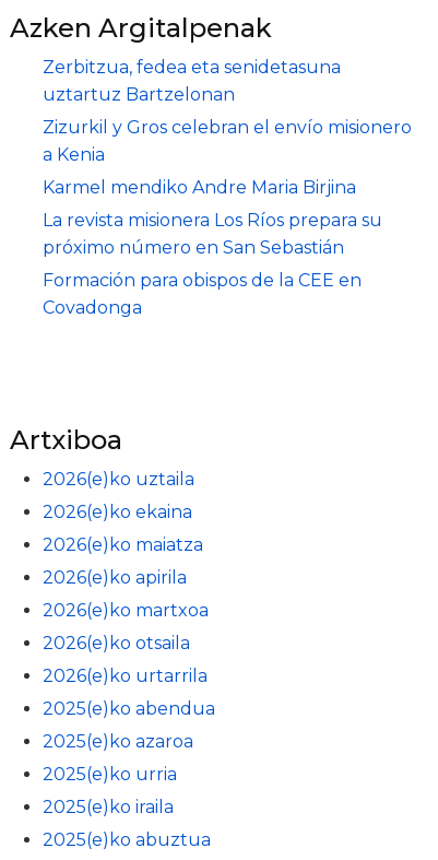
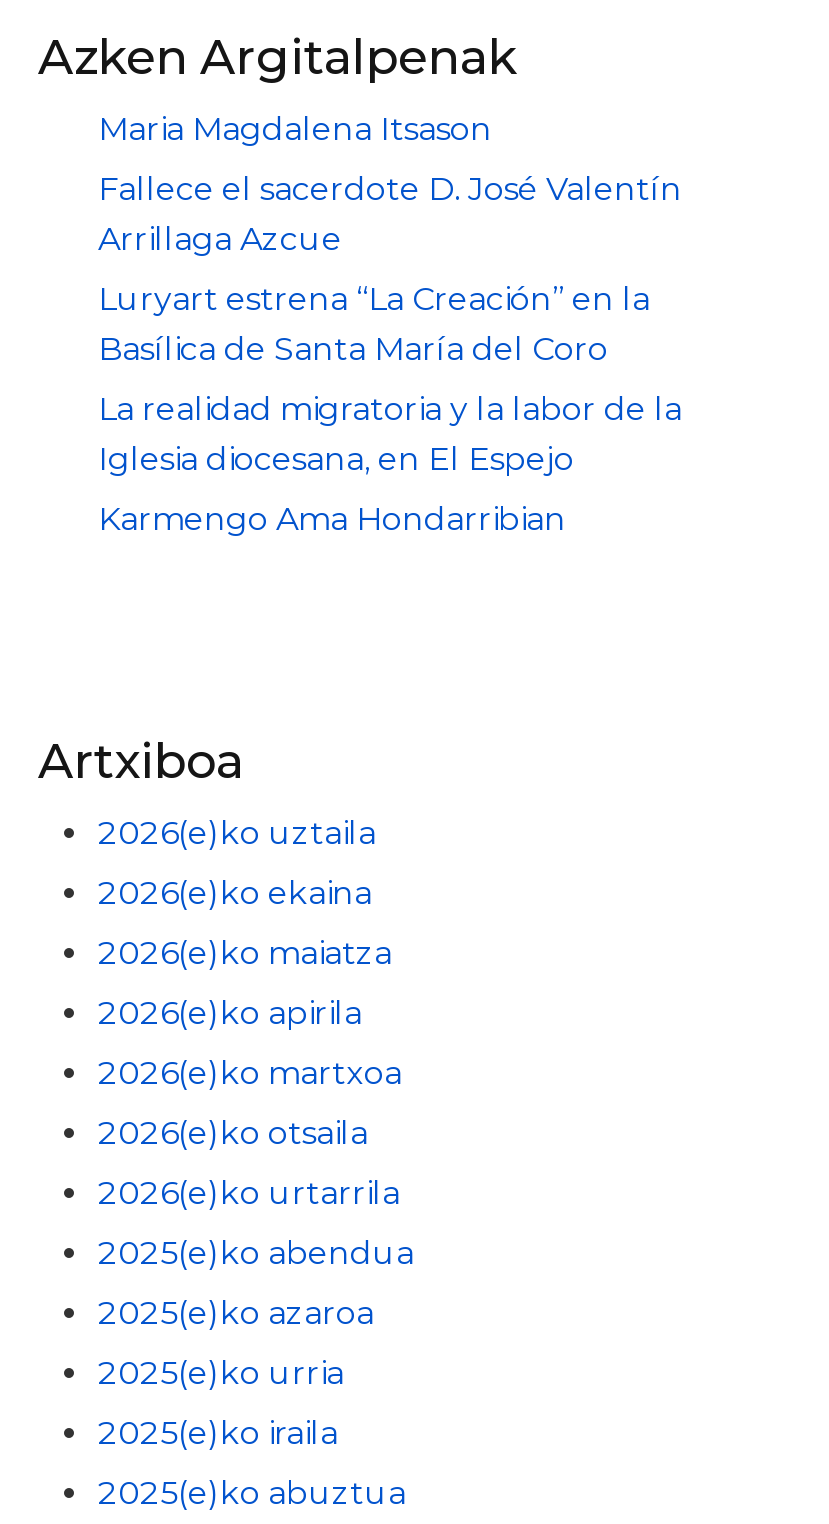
[43,57,341,105] Zerbitzua, fedea eta senidetasuna | uztartuz Bartzelonan -> [98,110,492,148] Maria Magdalena Itsason
[43,117,412,165] Zizurkil y Gros celebran el envío misionero | a Kenia -> [98,170,682,258] Fallece el sacerdote D. José Valentín | Arrillaga Azcue
[43,177,356,198] Karmel mendiko Andre Maria Birjina -> [98,280,650,368] Luryart estrena “La Creación” en la | Basílica de Santa María del Coro
[43,210,382,258] La revista misionera Los Ríos prepara su | próximo número en San Sebastián -> [98,390,682,478] La realidad migratoria y la labor de la | Iglesia diocesana, en El Espejo
[43,270,362,318] Formación para obispos de la CEE en | Covadonga -> [98,500,566,538] Karmengo Ama Hondarribian

